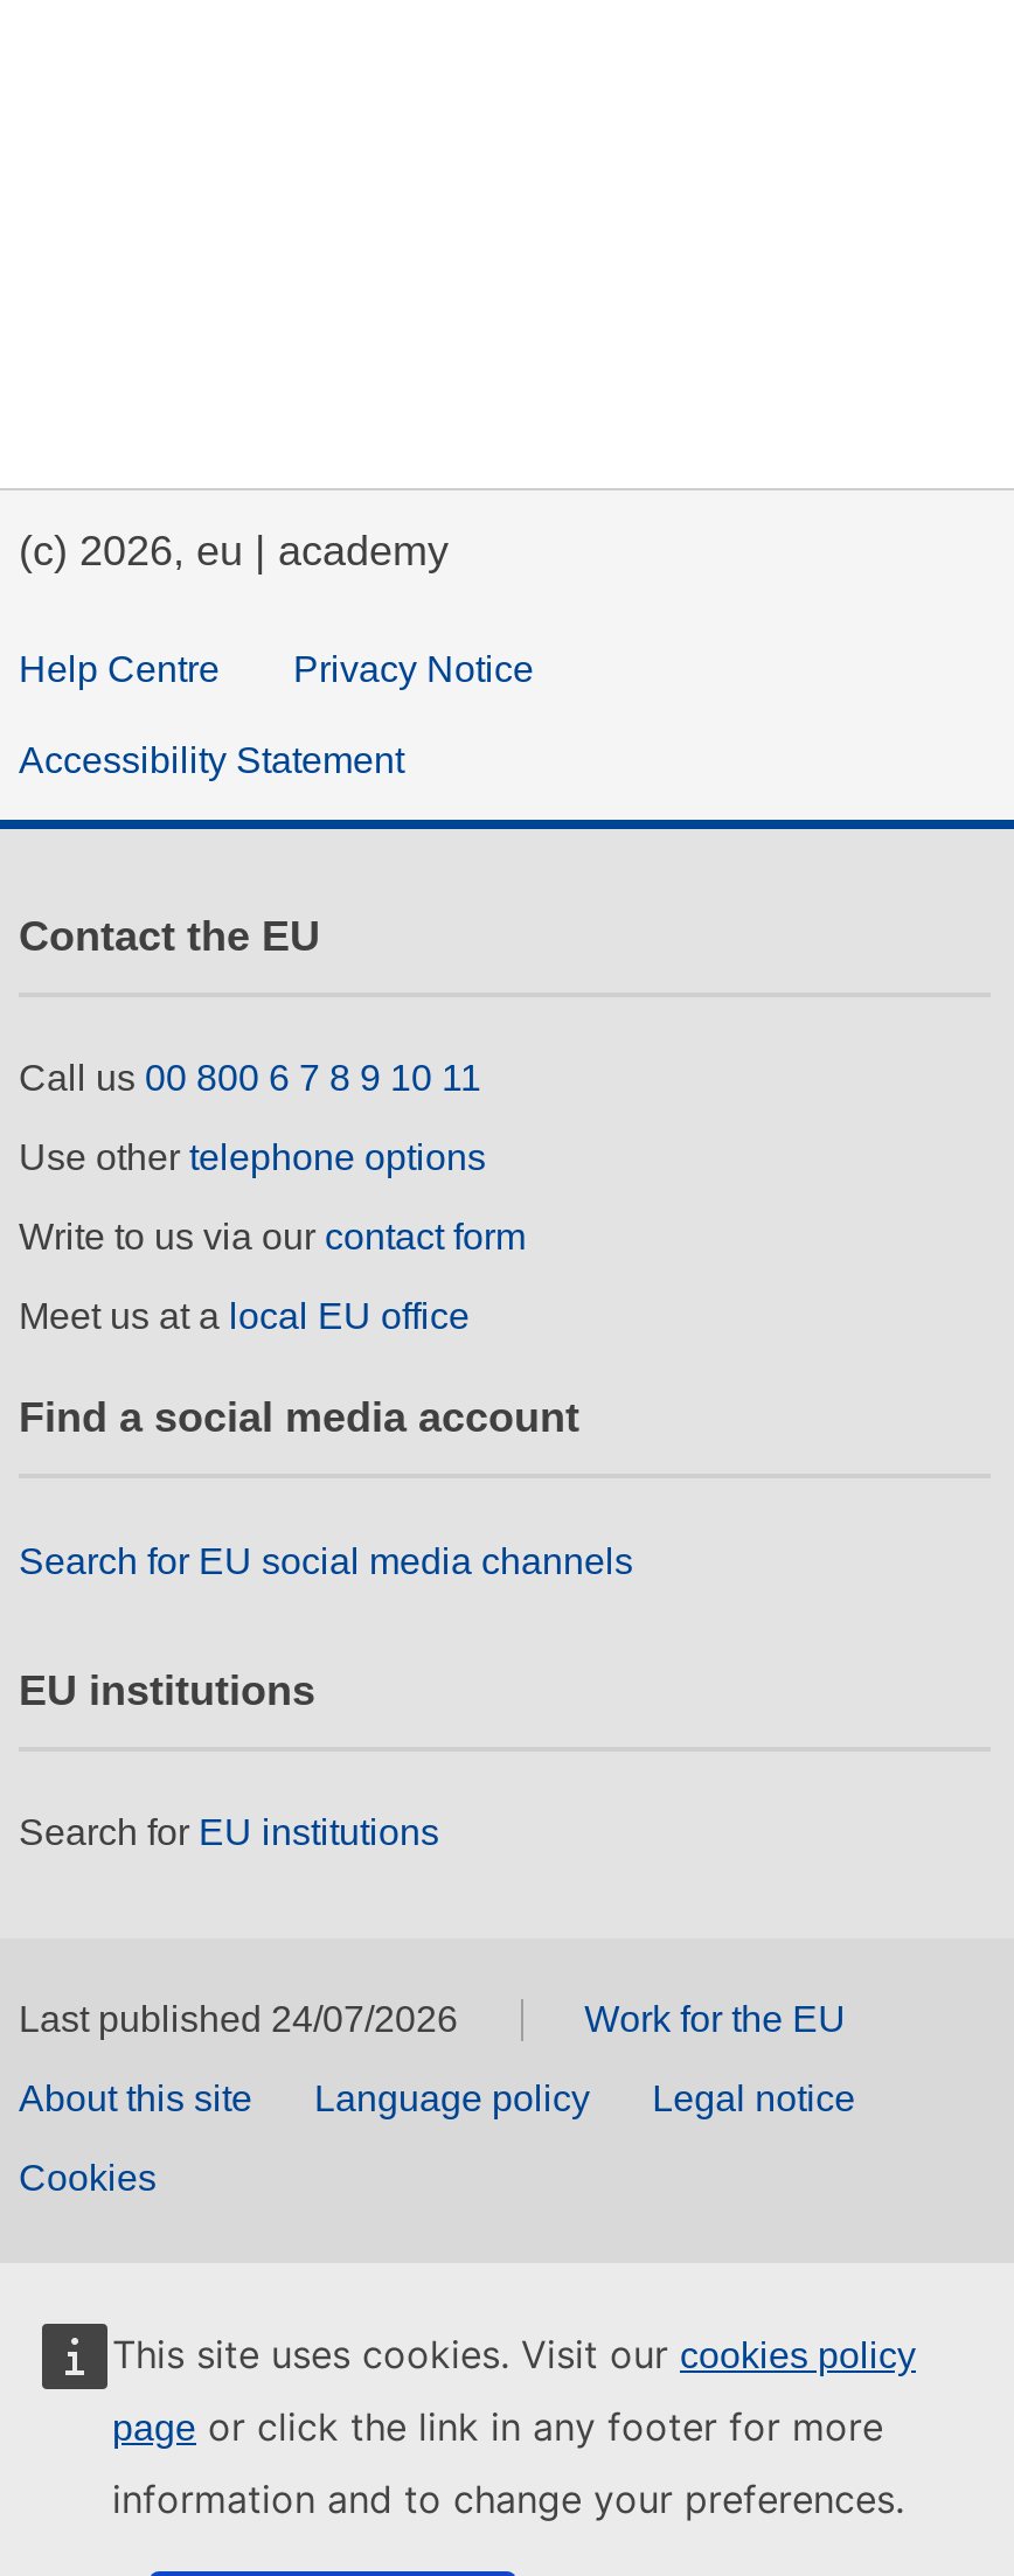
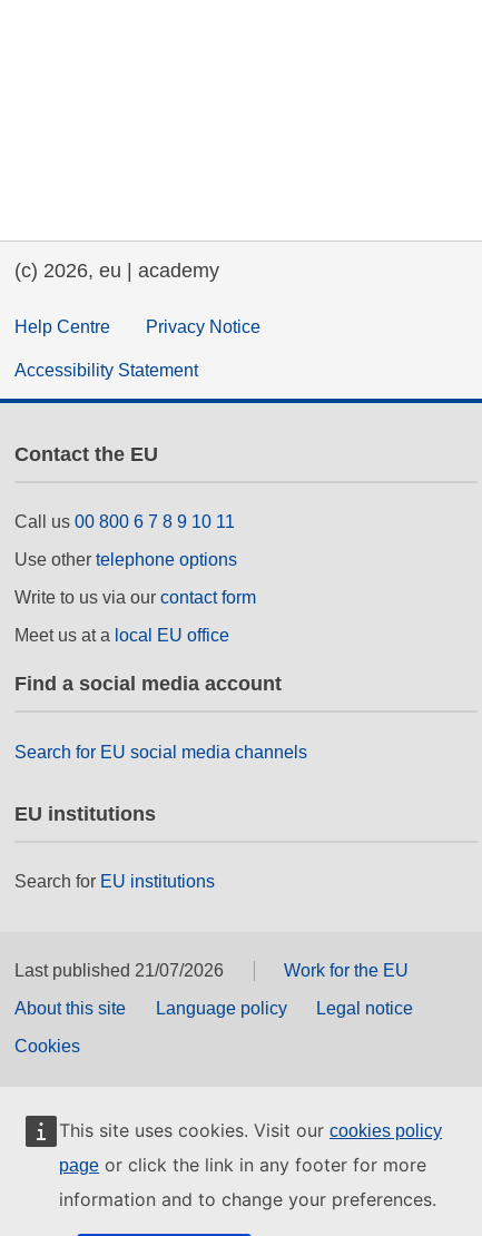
[19,2000,458,2040] Last published 24/07/2026 -> [14,962,224,980] Last published 21/07/2026

